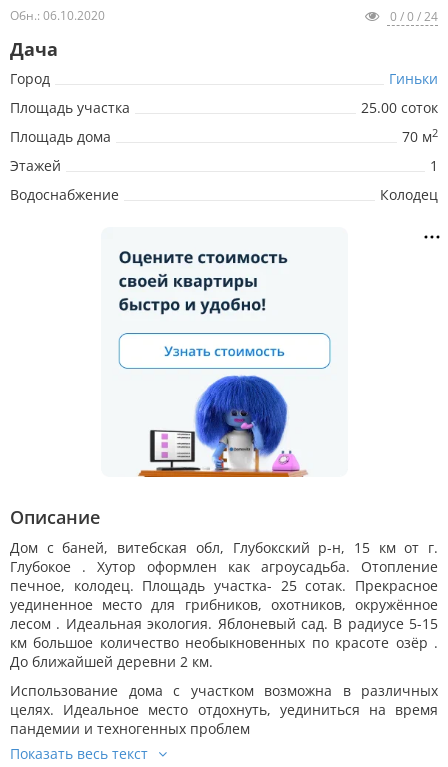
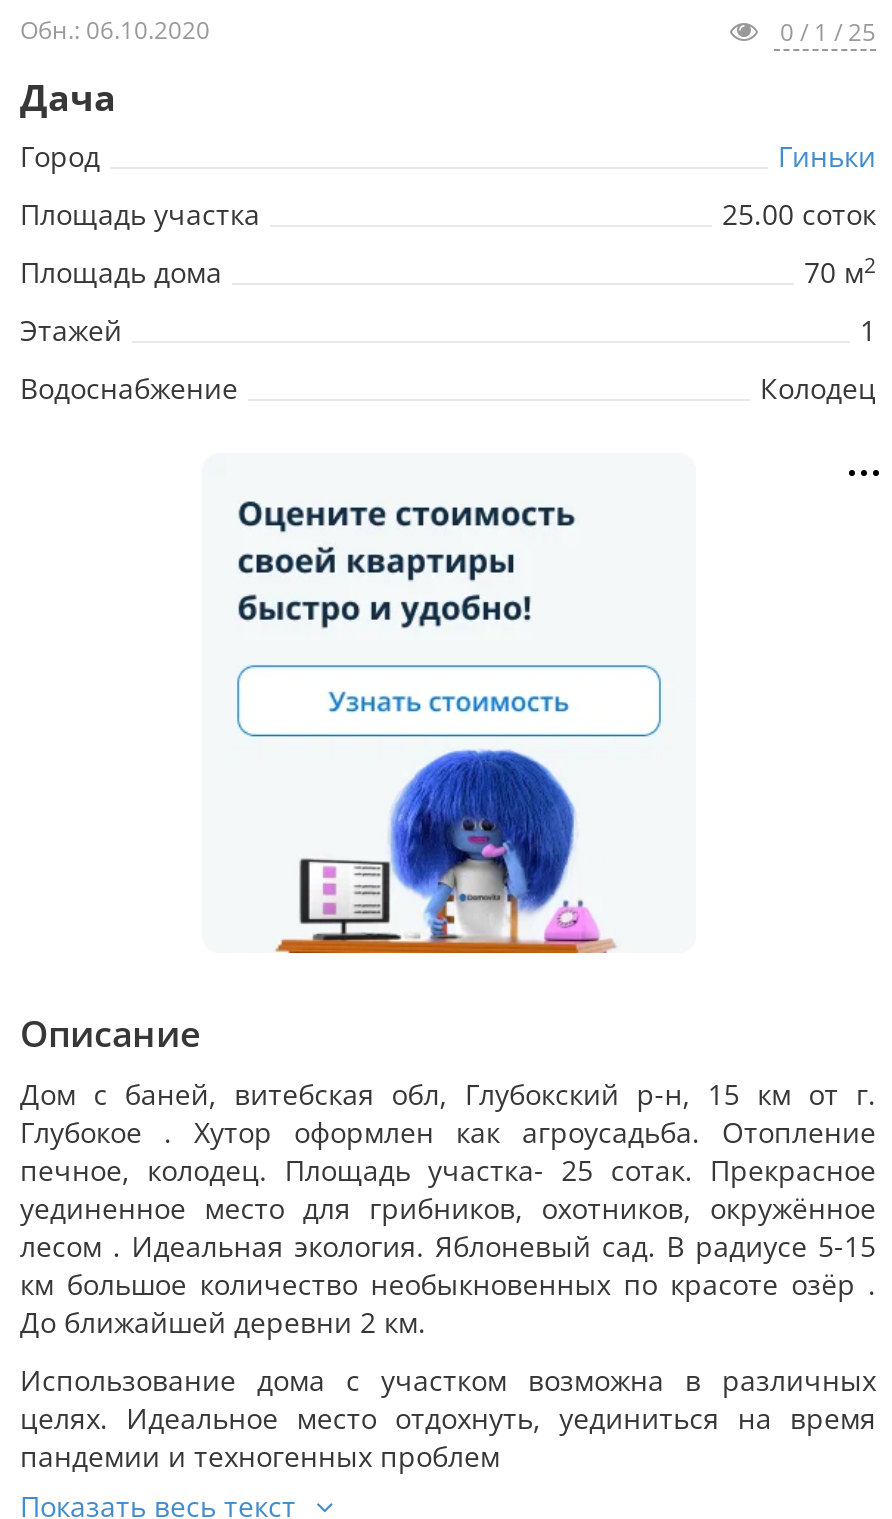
[387,8,438,25] 0 / 0 / 24 -> [774,15,876,49] 0 / 1 / 25

